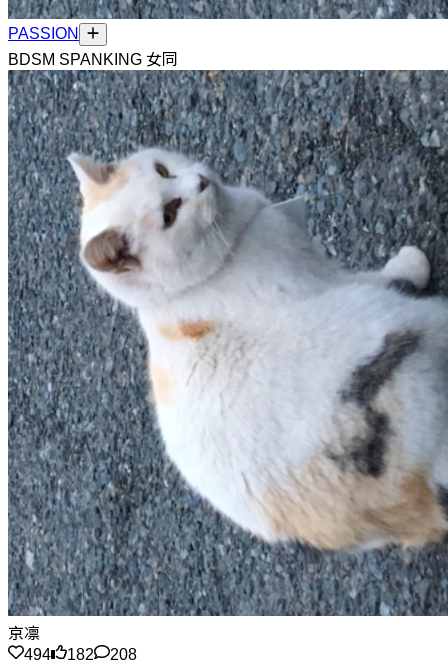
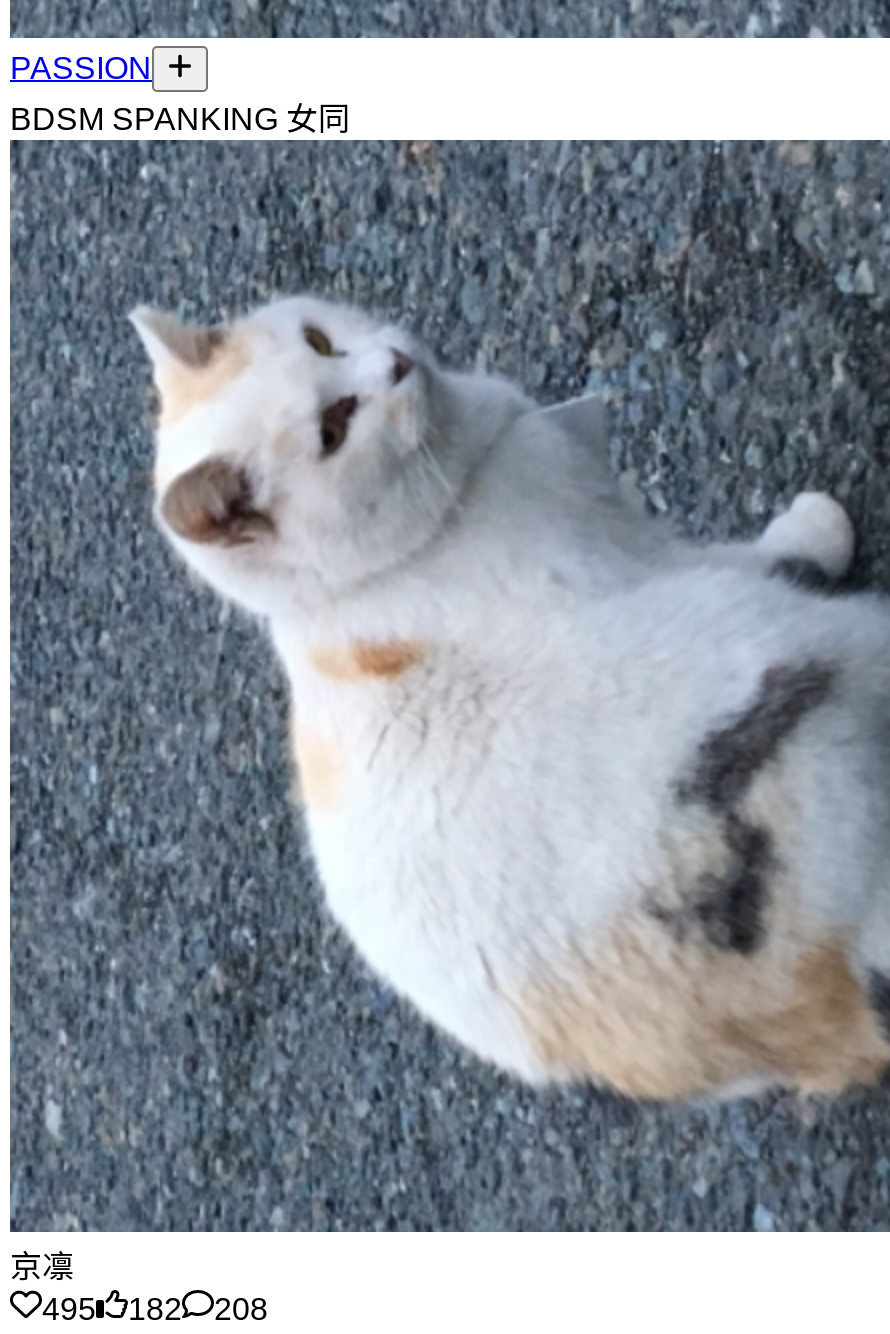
[24,646,137,663] 494 182 208 -> [42,1291,268,1325] 495 182 208

